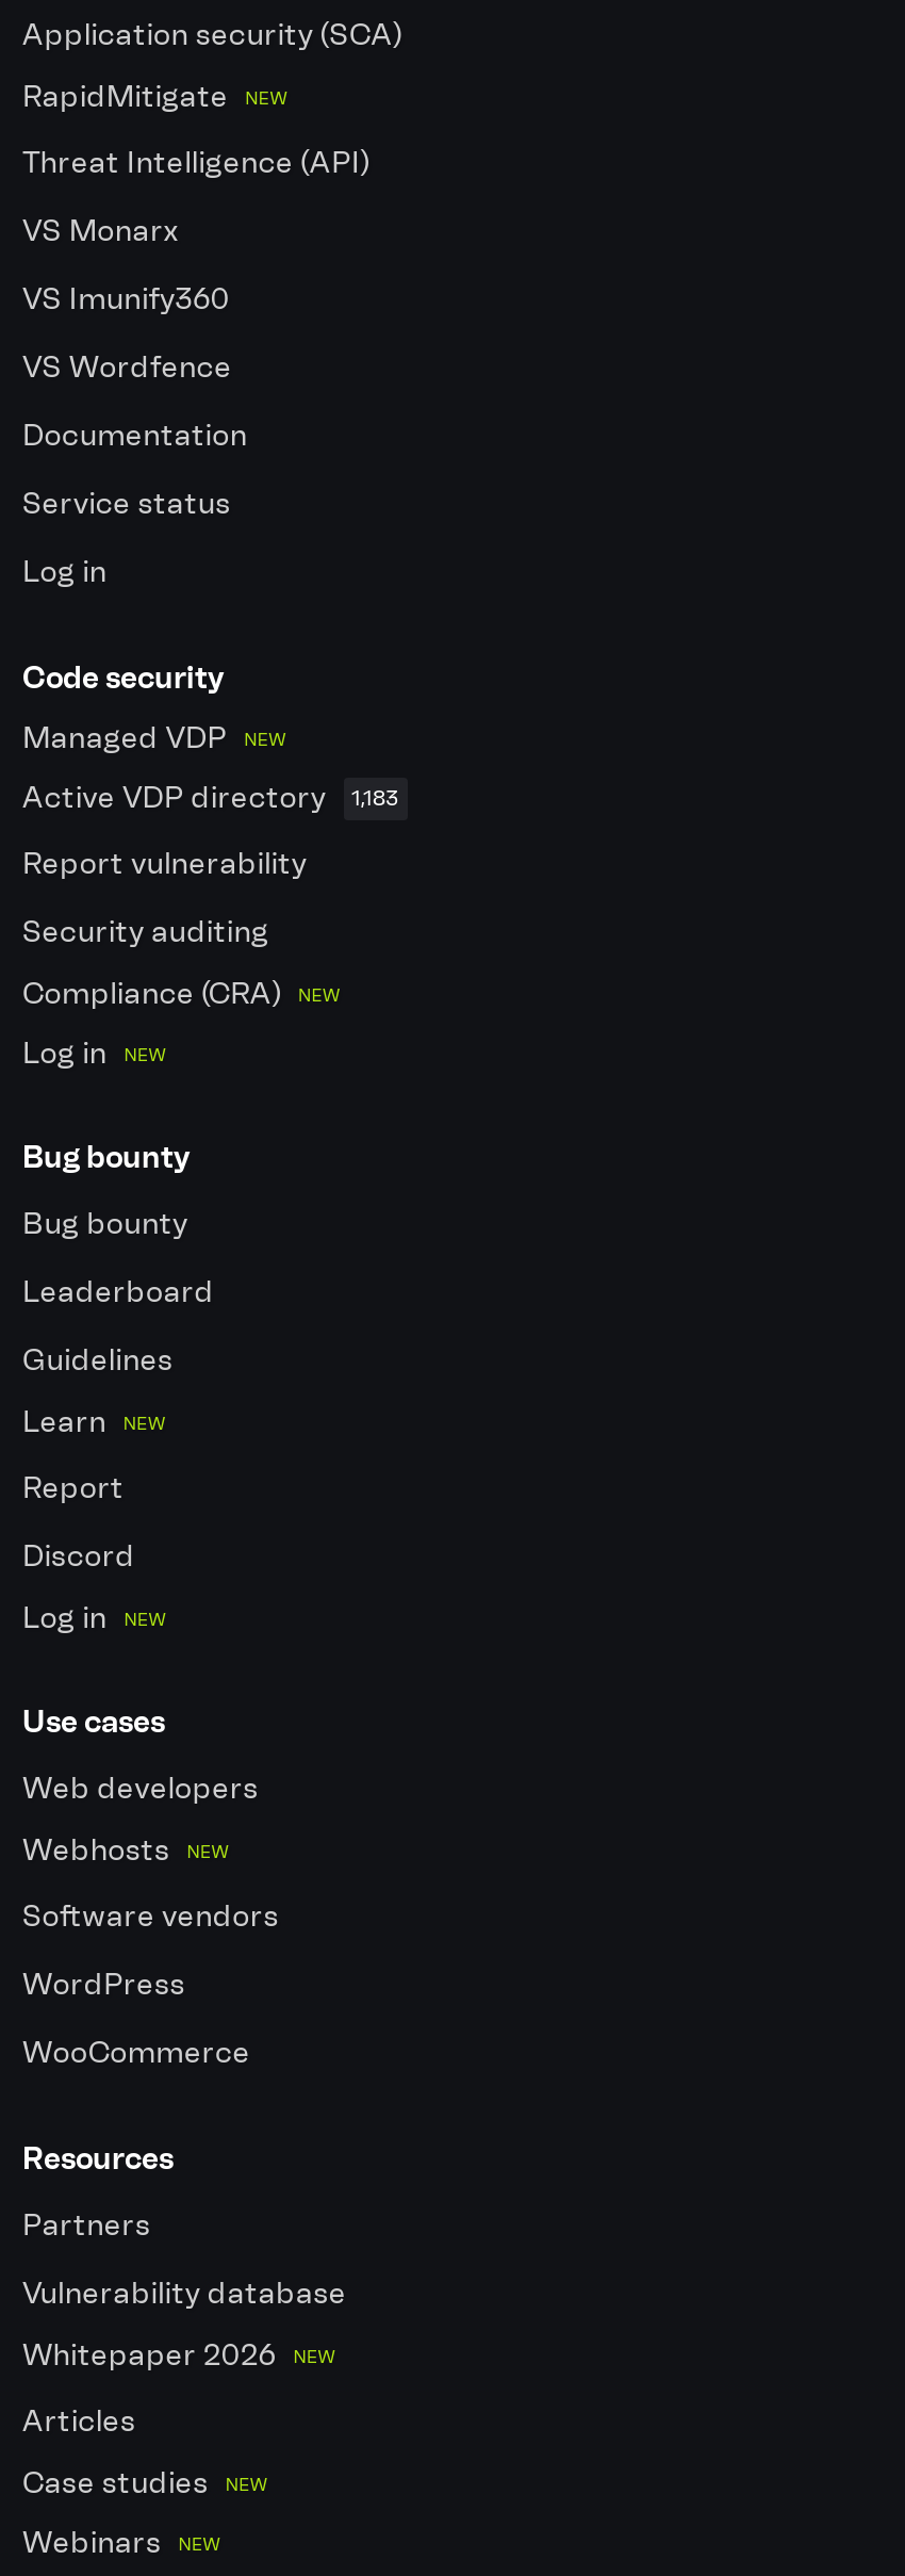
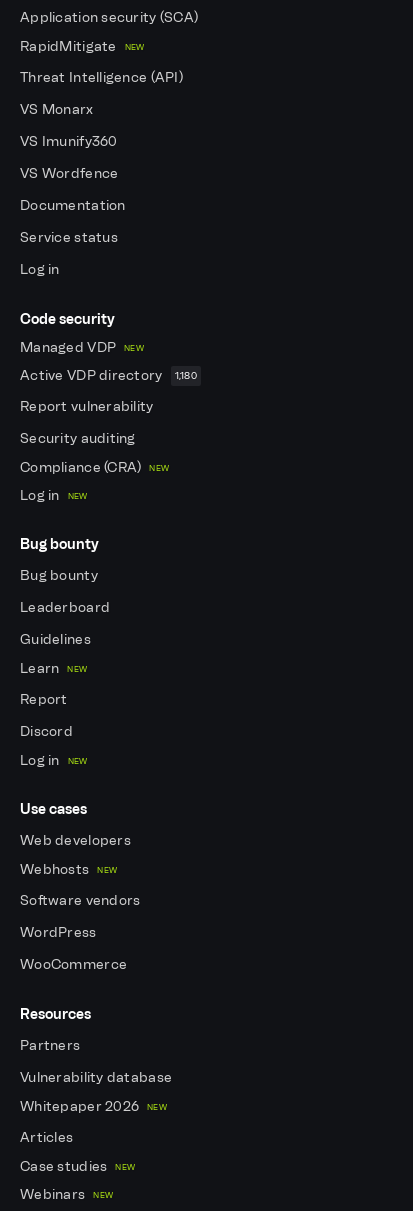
[22,780,399,816] Active VDP directory 1,183 -> [20,367,197,384] Active VDP directory 1,180

